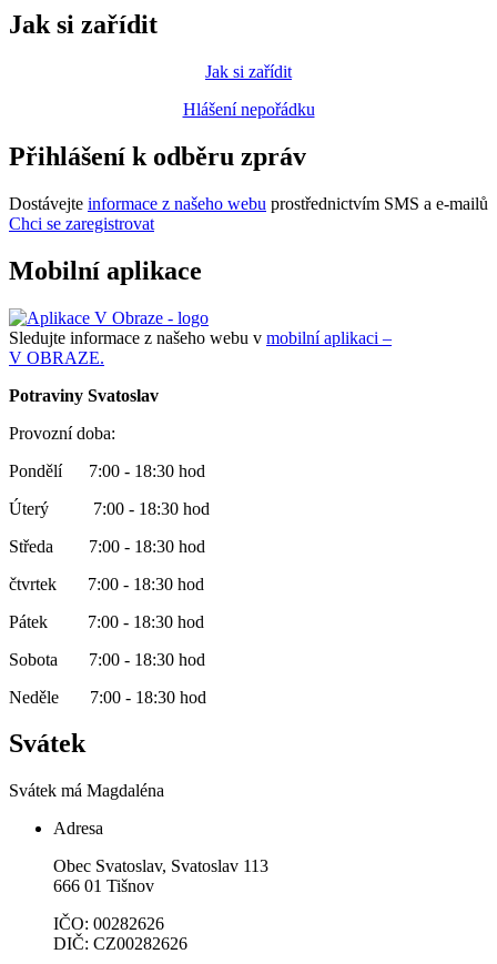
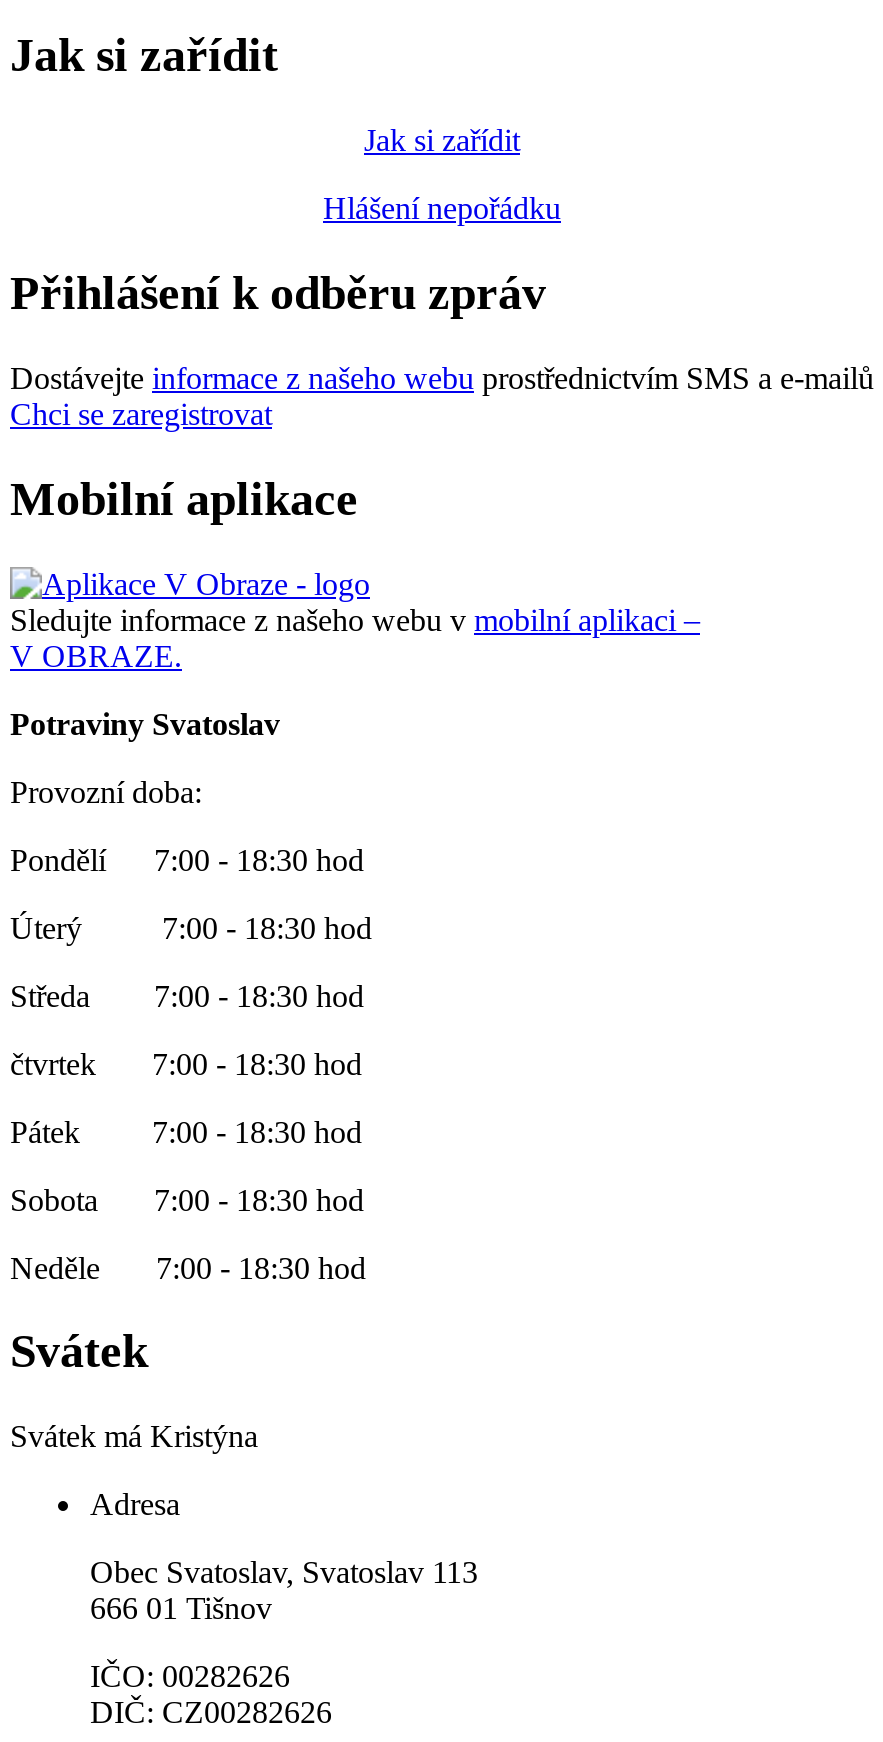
[9,781,164,800] Svátek má Magdaléna -> [10,1420,258,1454] Svátek má Kristýna

